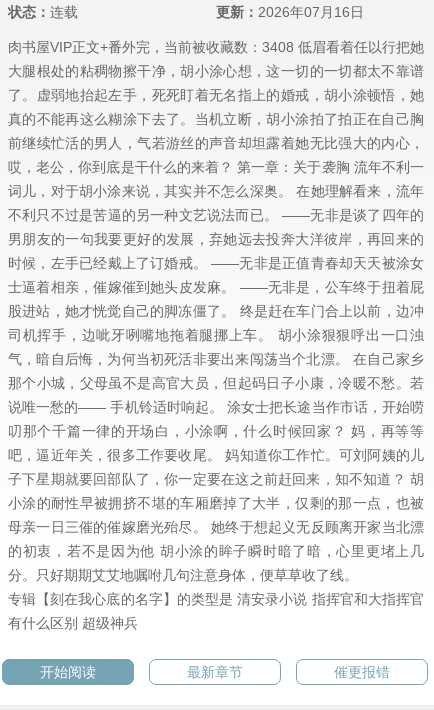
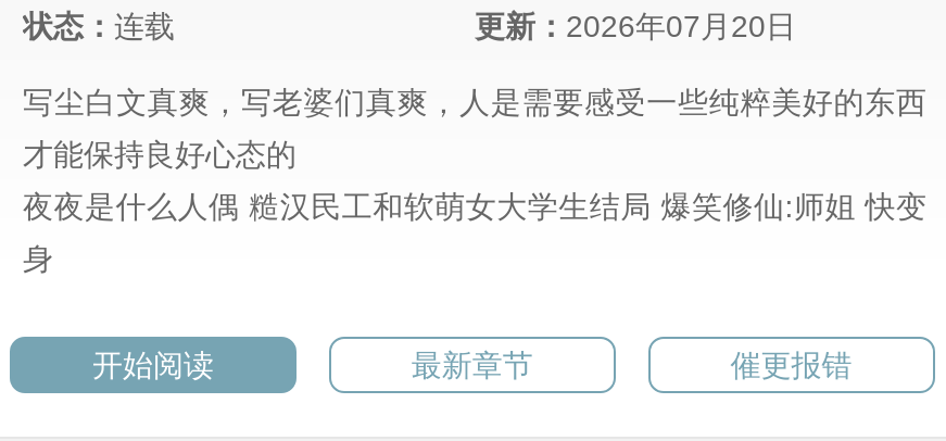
[8,4,424,631] 更新：2026年07月16日 | 肉书屋VIP正文+番外完，当前被收藏数：3408 低眉看着任以行把她 | 大腿根处的粘稠物擦干净，胡小涂心想，这一切的一切都太不靠谱 | 了。虚弱地抬起左手，死死盯着无名指上的婚戒，胡小涂顿悟，她 | 真的不能再这么糊涂下去了。当机立断，胡小涂拍了拍正在自己胸 | 前继续忙活的男人，气若游丝的声音却坦露着她无比强大的内心， | 哎，老公，你到底是干什么的来着？ 第一章：关于袭胸 流年不利一 | 词儿，对于胡小涂来说，其实并不怎么深奥。 在她理解看来，流年 | 不利只不过是苦逼的另一种文艺说法而已。 ——无非是谈了四年的 | 男朋友的一句我要更好的发展，弃她远去投奔大洋彼岸，再回来的 | 时候，左手已经戴上了订婚戒。 ——无非是正值青春却天天被涂女 | 士逼着相亲，催嫁催到她头皮发麻。 ——无非是，公车终于扭着屁 | 股进站，她才恍觉自己的脚冻僵了。 终是赶在车门合上以前，边冲 | 司机挥手，边呲牙咧嘴地拖着腿挪上车。 胡小涂狠狠呼出一口浊 | 气，暗自后悔，为何当初死活非要出来闯荡当个北漂。 在自己家乡 | 那个小城，父母虽不是高官大员，但起码日子小康，冷暖不愁。若 | 说唯一愁的—— 手机铃适时响起。 涂女士把长途当作市话，开始唠 | 叨那个千篇一律的开场白，小涂啊，什么时候回家？ 妈，再等等 | 吧，逼近年关，很多工作要收尾。 妈知道你工作忙。可刘阿姨的儿 | 子下星期就要回部队了，你一定要在这之前赶回来，知不知道？ 胡 | 小涂的耐性早被拥挤不堪的车厢磨掉了大半，仅剩的那一点，也被 | 母亲一日三催的催嫁磨光殆尽。 她终于想起义无反顾离开家当北漂 | 的初衷，若不是因为他 胡小涂的眸子瞬时暗了暗，心里更堵上几 | 分。只好期期艾艾地嘱咐几句注意身体，便草草收了线。 | 专辑【刻在我心底的名字】的类型是 清安录小说 指挥官和大指挥官 | 有什么区别 超级神兵 -> [23,10,926,277] 更新：2026年07月20日 | 写尘白文真爽，写老婆们真爽，人是需要感受一些纯粹美好的东西 | 才能保持良好心态的 | 夜夜是什么人偶 糙汉民工和软萌女大学生结局 爆笑修仙:师姐 快变 | 身

